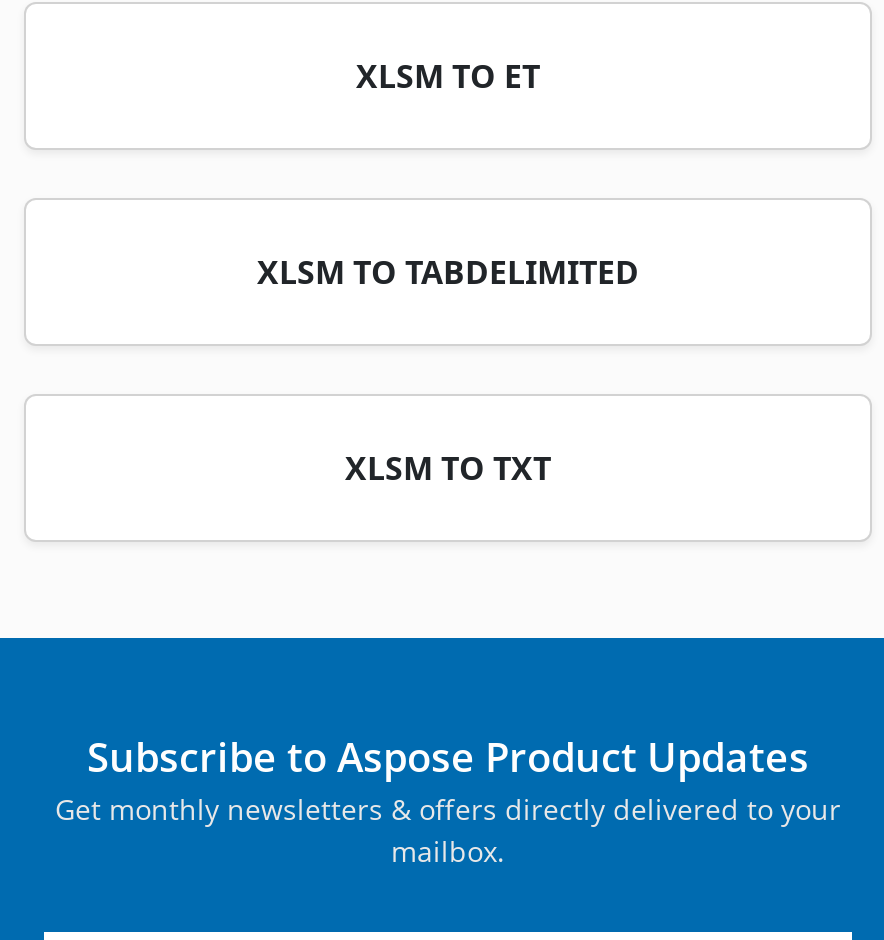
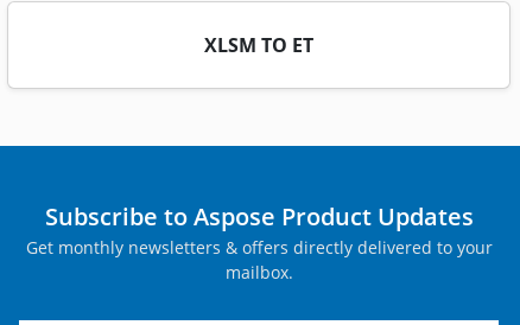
[257,250,639,294] XLSM TO TABDELIMITED -> none
[345,446,551,490] XLSM TO TXT -> none

